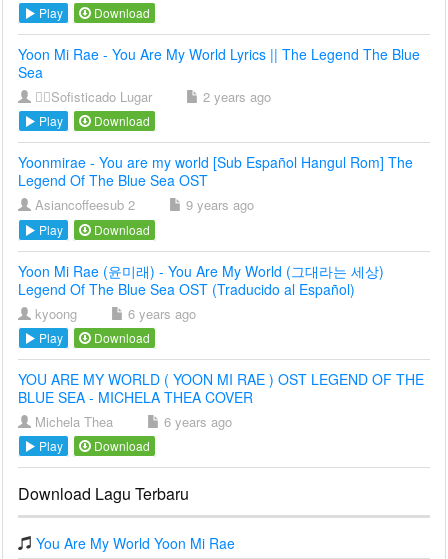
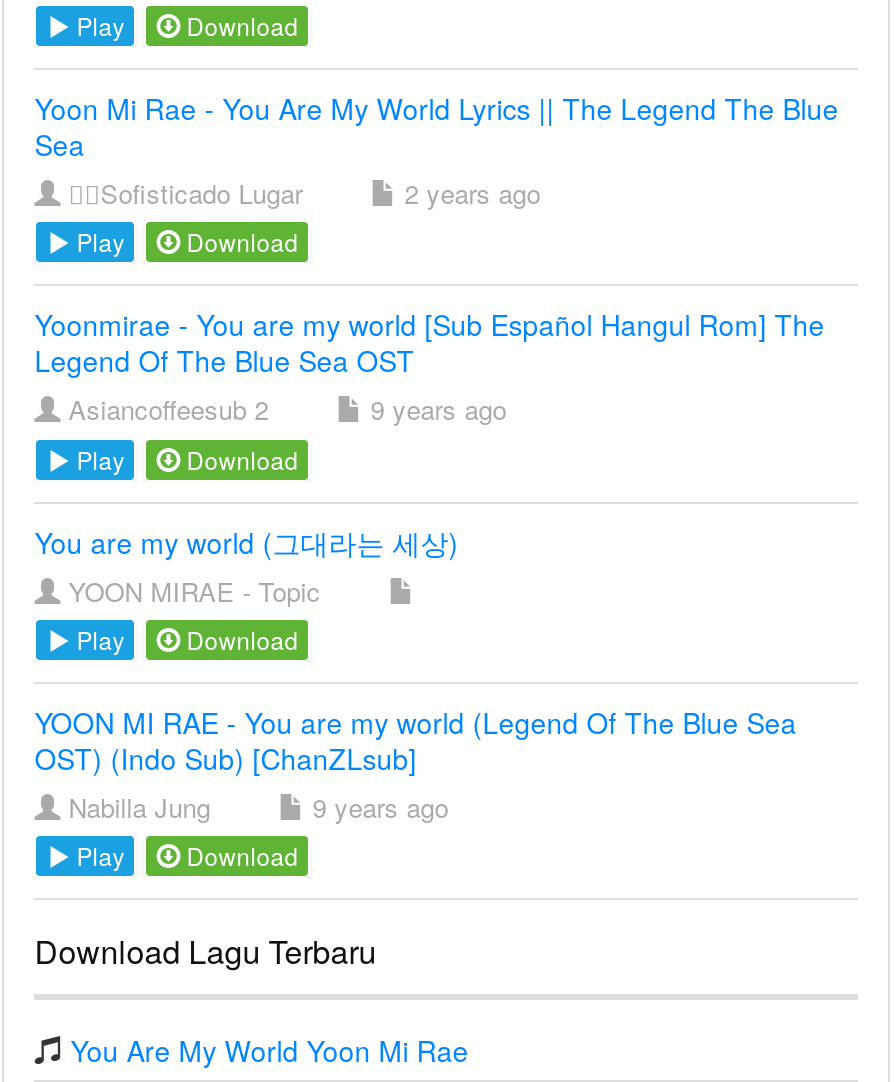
[18,261,384,323] Yoon Mi Rae (윤미래) - You Are My World (그대라는 세상) | Legend Of The Blue Sea OST (Traducido al Español) | kyoong | 6 years ago -> [34,521,458,609] You are my world (그대라는 세상) | YOON MIRAE - Topic
[18,369,424,431] YOU ARE MY WORLD ( YOON MI RAE ) OST LEGEND OF THE | BLUE SEA - MICHELA THEA COVER | Michela Thea | 6 years ago -> [34,702,796,826] YOON MI RAE - You are my world (Legend Of The Blue Sea | OST) (Indo Sub) [ChanZLsub] | Nabilla Jung | 9 years ago

